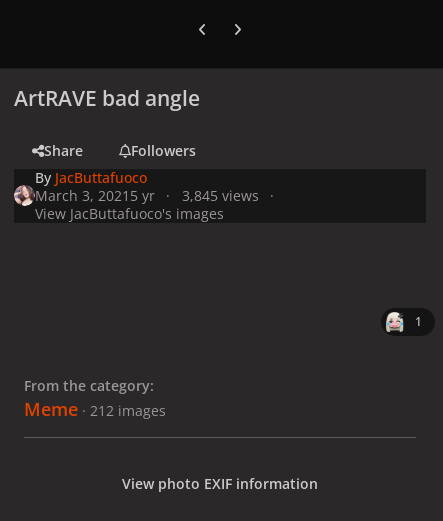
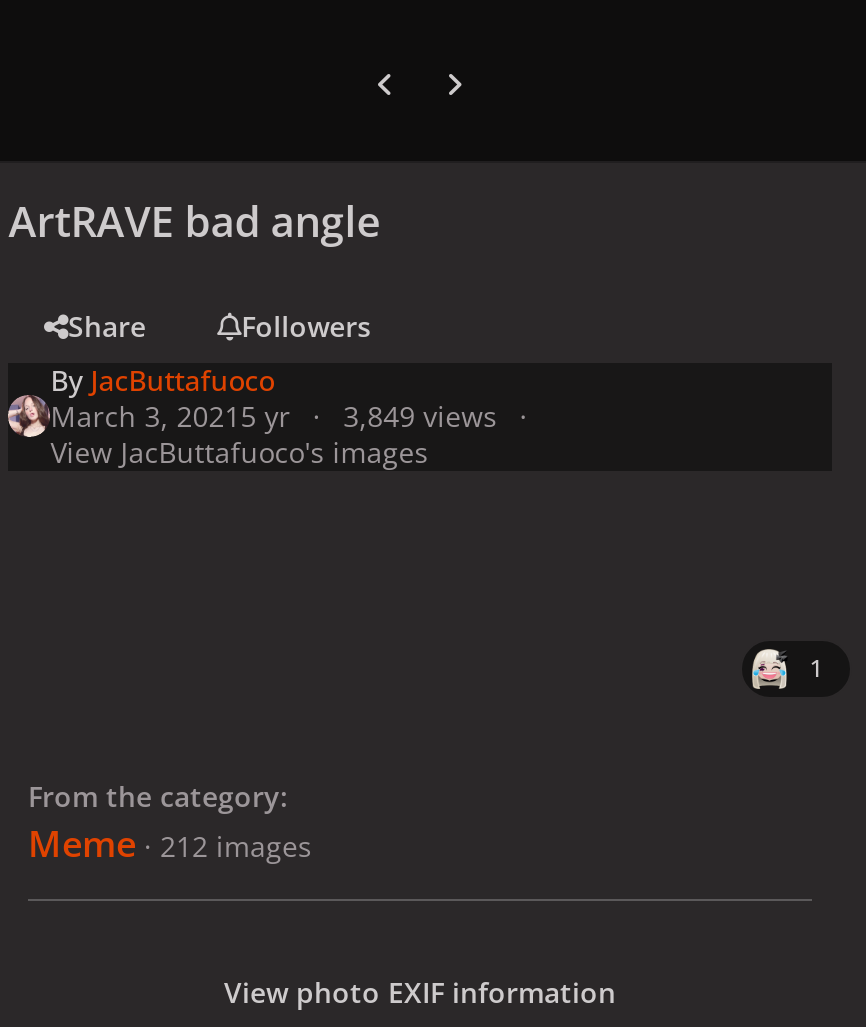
[35,185,259,204] March 3, 2021 5 yr 3,845 views -> [50,396,497,434] March 3, 2021 5 yr 3,849 views

